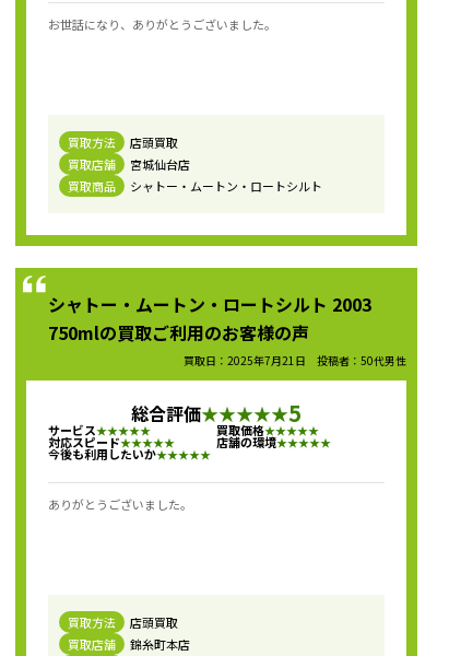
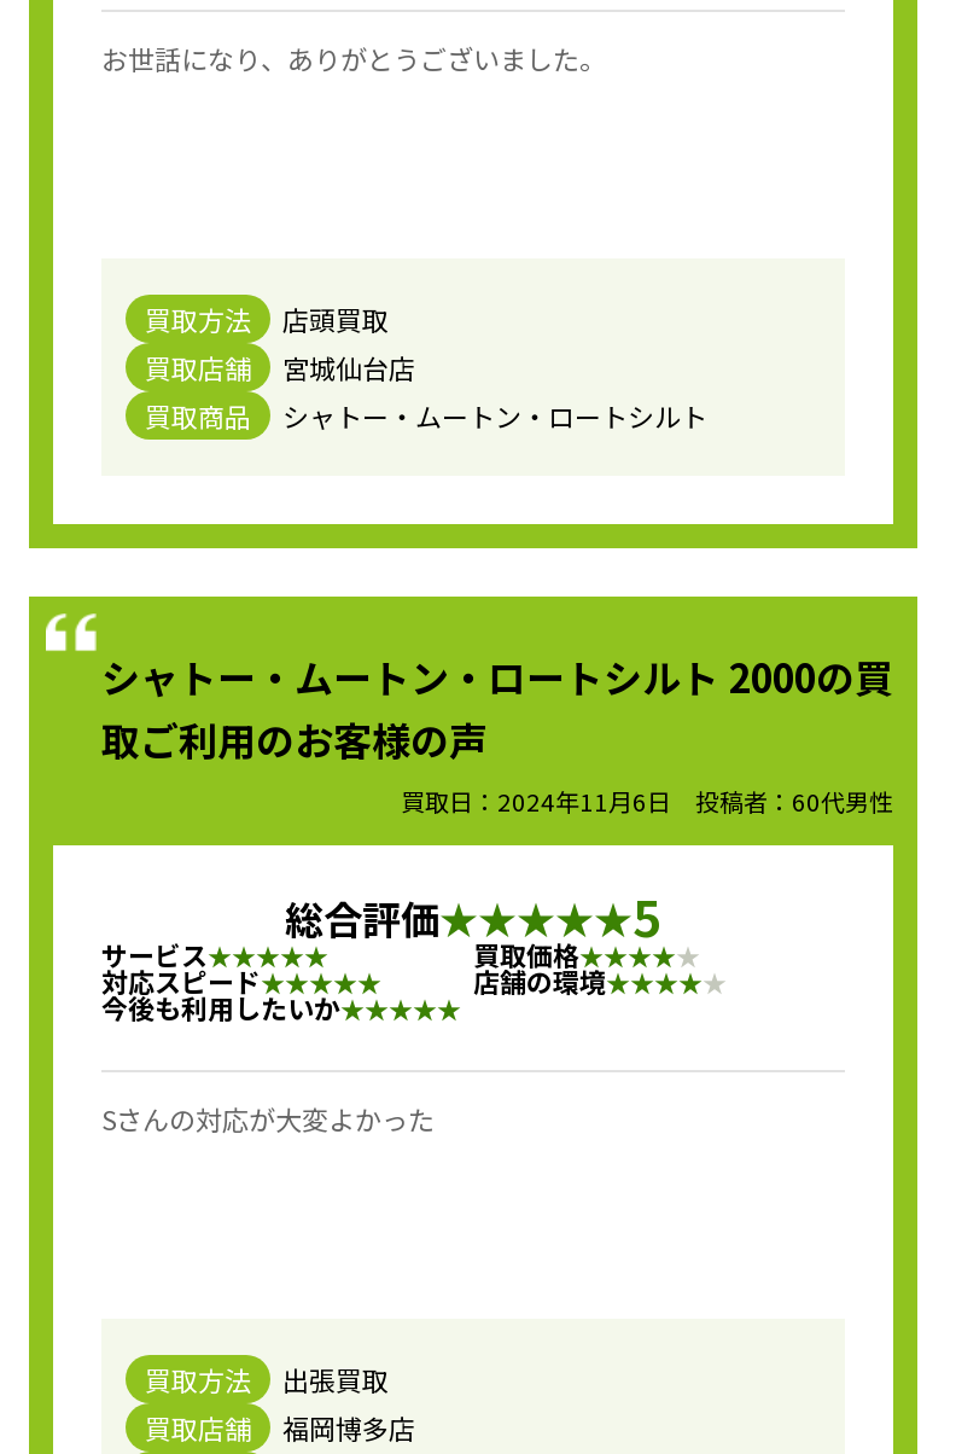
[48,291,406,369] シャトー・ムートン・ロートシルト 2003 | 750mlの買取ご利用のお客様の声 | 買取日：2025年7月21日 投稿者：50代男性 -> [101,648,893,819] シャトー・ムートン・ロートシルト 2000の買 | 取ご利用のお客様の声 | 買取日：2024年11月6日 投稿者：60代男性
[48,495,192,513] ありがとうございました。 -> [101,1099,435,1138] Sさんの対応が大変よかった
[130,614,178,631] 店頭買取 -> [282,1360,389,1399] 出張買取
[130,635,190,653] 錦糸町本店 -> [282,1409,415,1447] 福岡博多店

